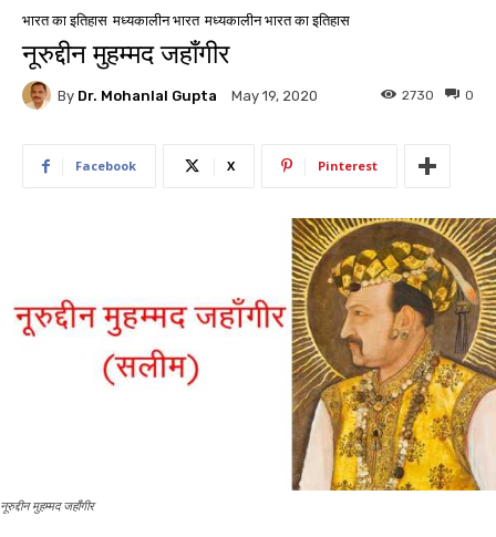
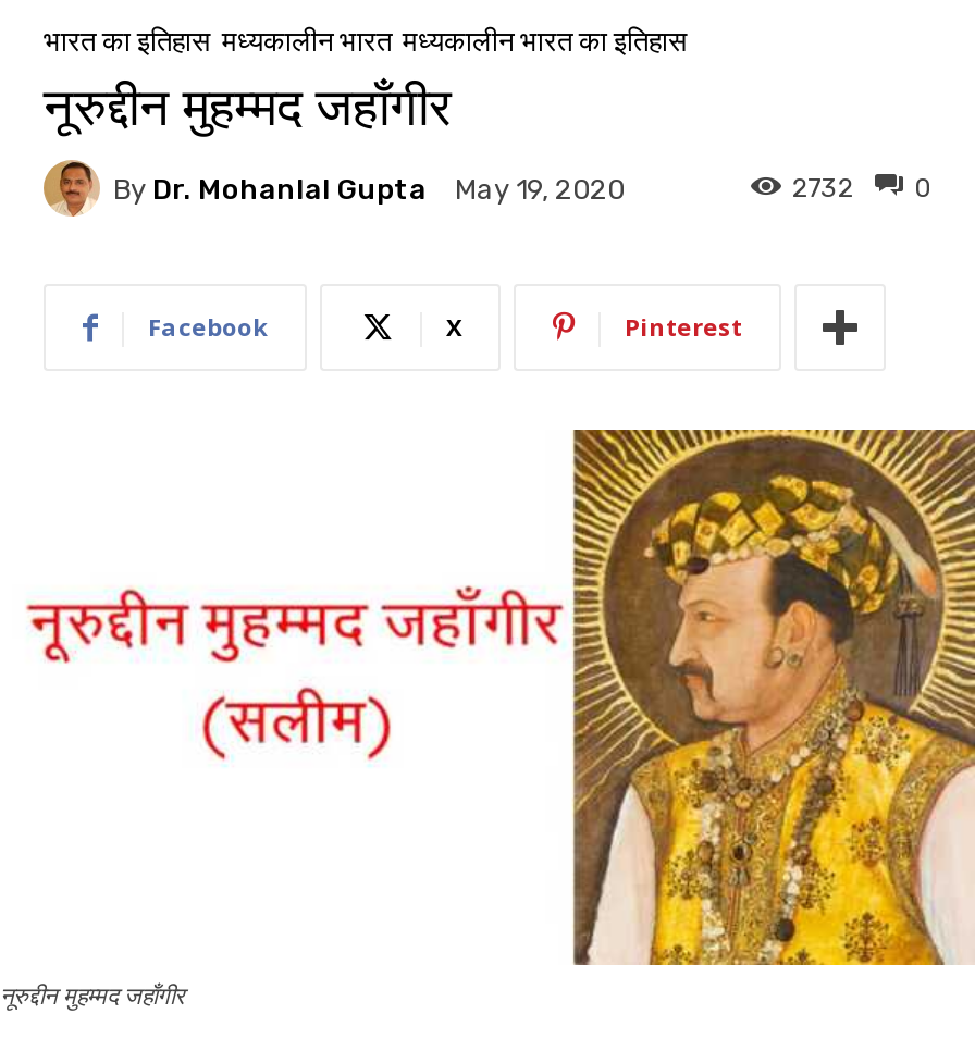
[402,87,474,103] 2730 0 -> [792,173,931,203] 2732 0

